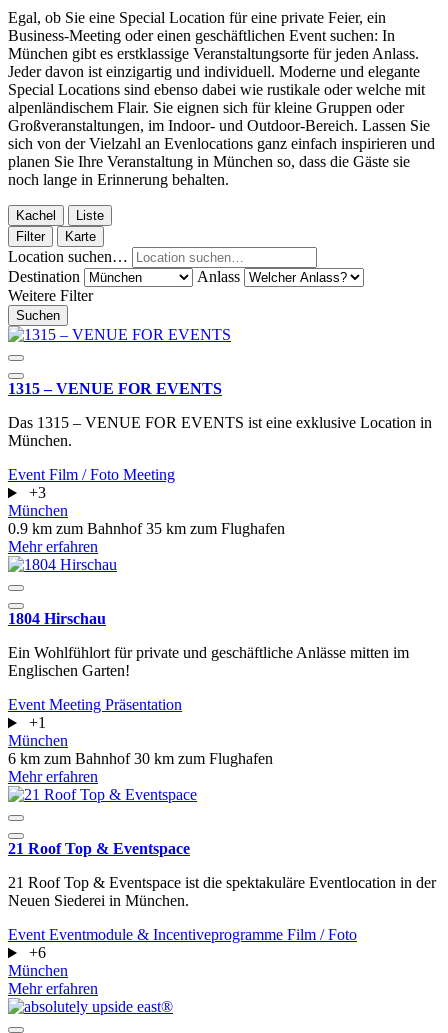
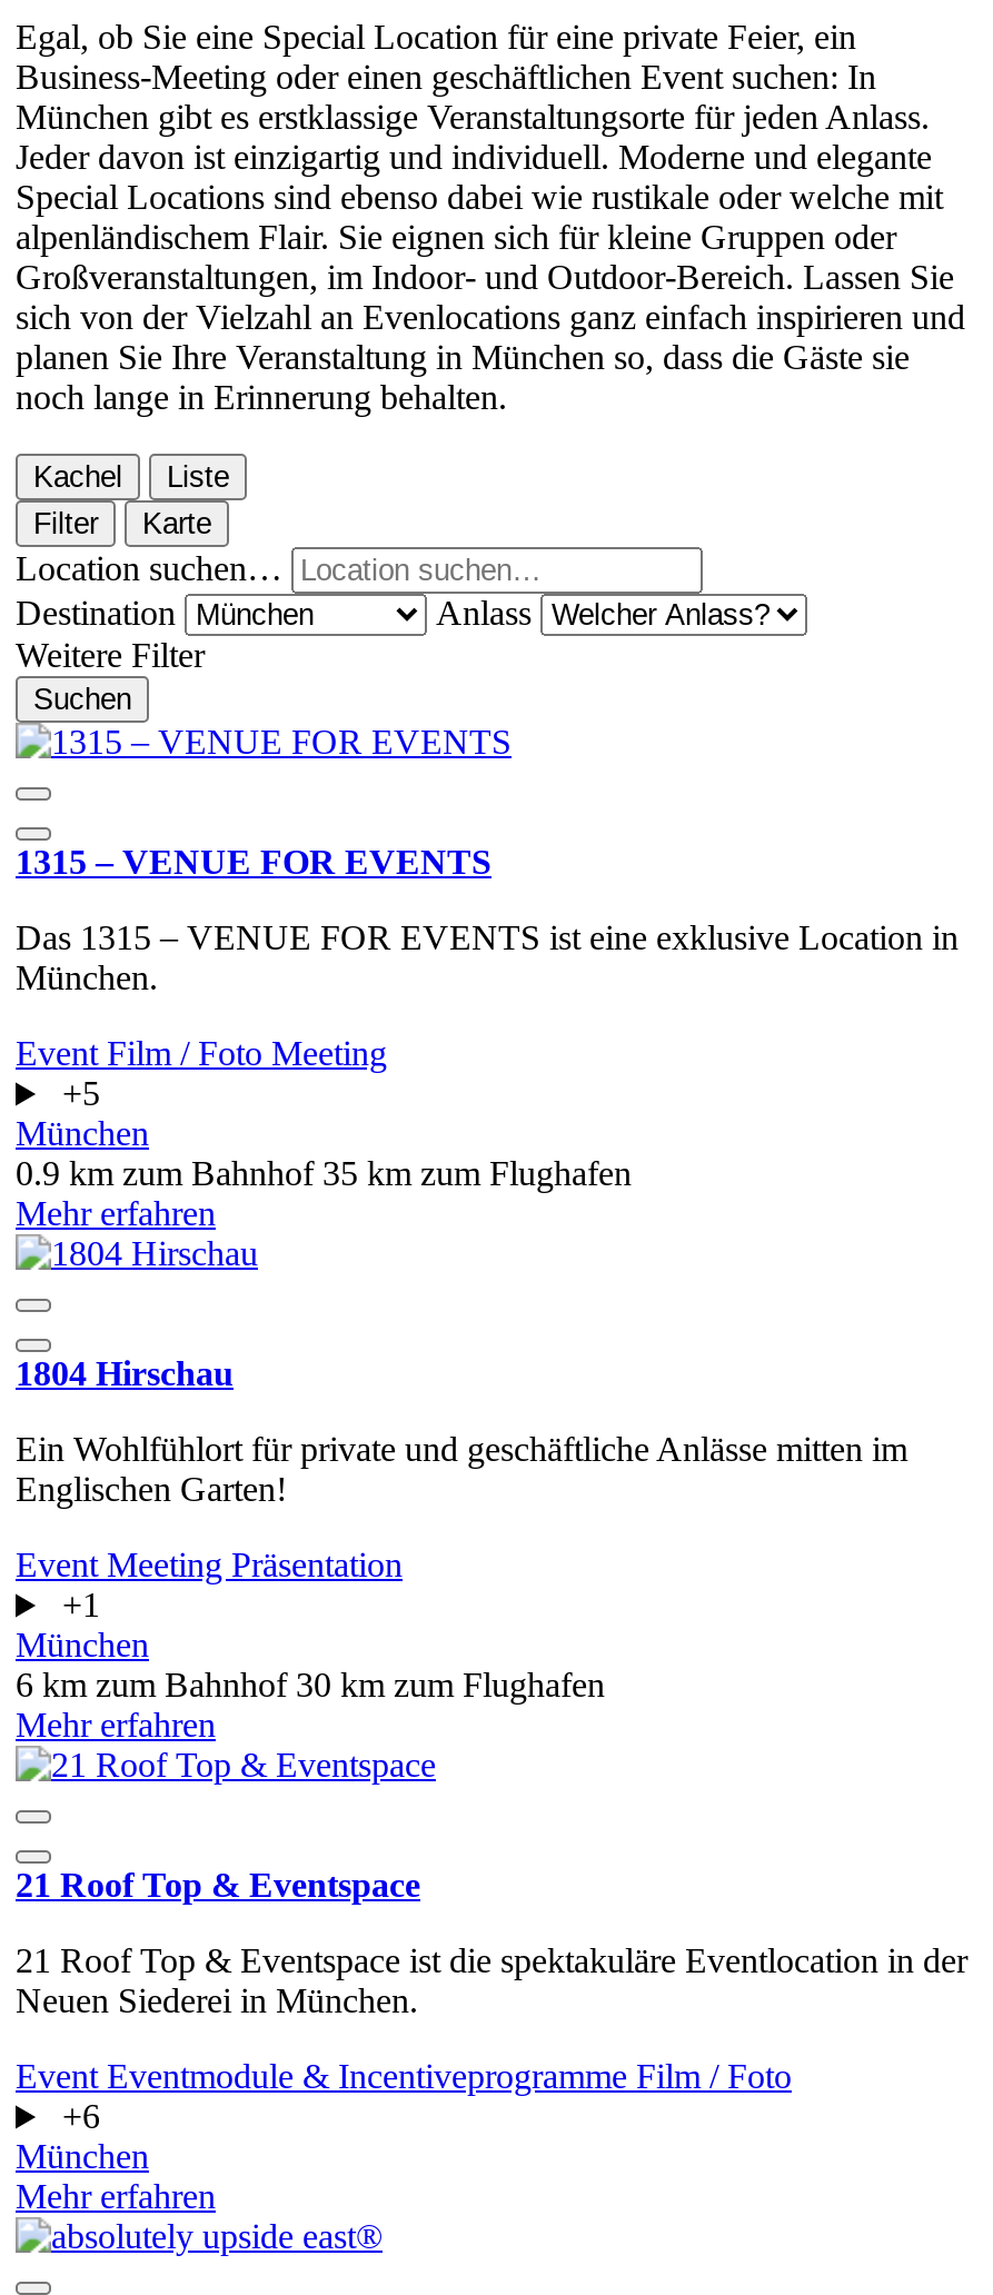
[25,484,46,501] +3 -> [53,1075,100,1113] +5

